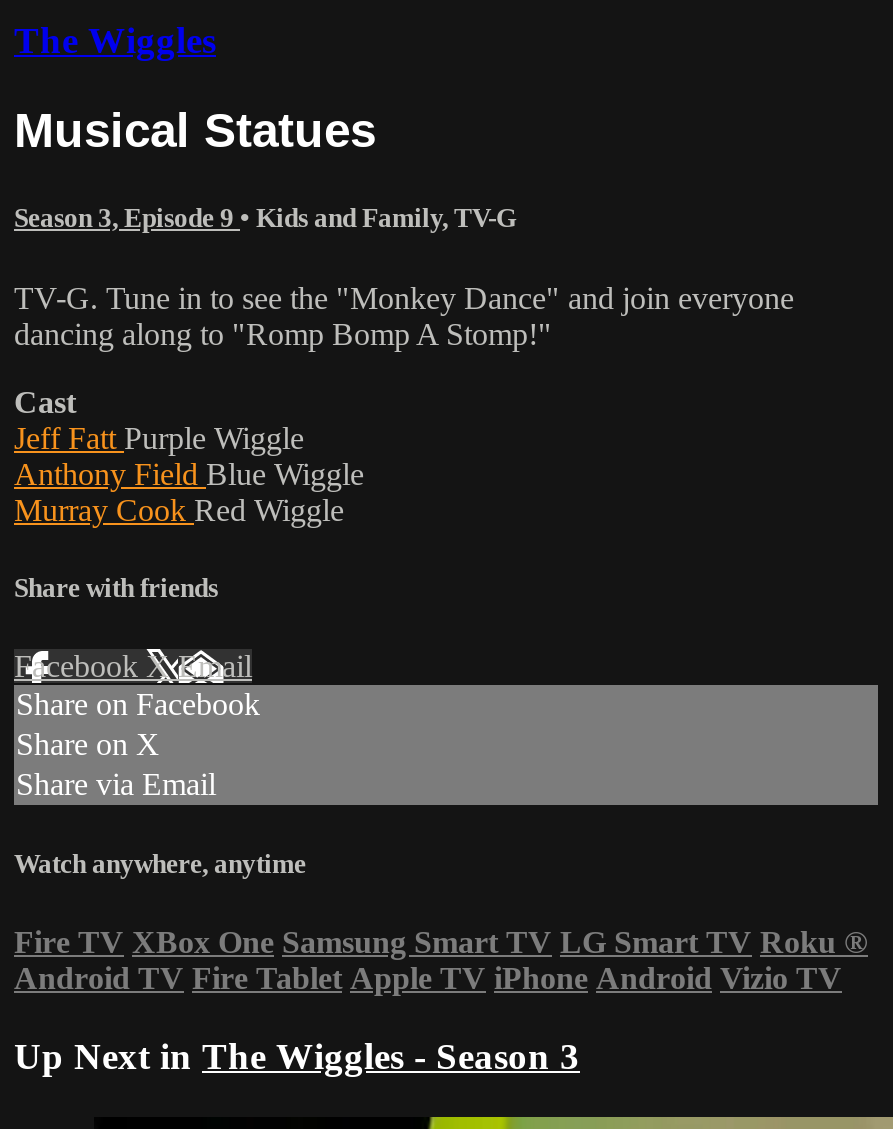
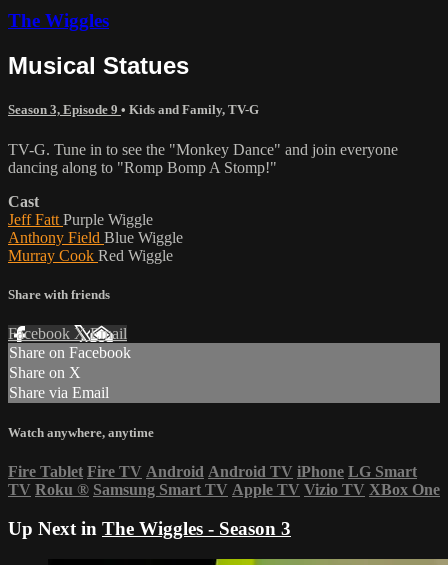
[14,926,868,996] Fire TV XBox One Samsung Smart TV LG Smart TV Roku ® | Android TV Fire Tablet Apple TV iPhone Android Vizio TV -> [8,463,440,498] Fire Tablet Fire TV Android Android TV iPhone LG Smart | TV Roku ® Samsung Smart TV Apple TV Vizio TV XBox One

